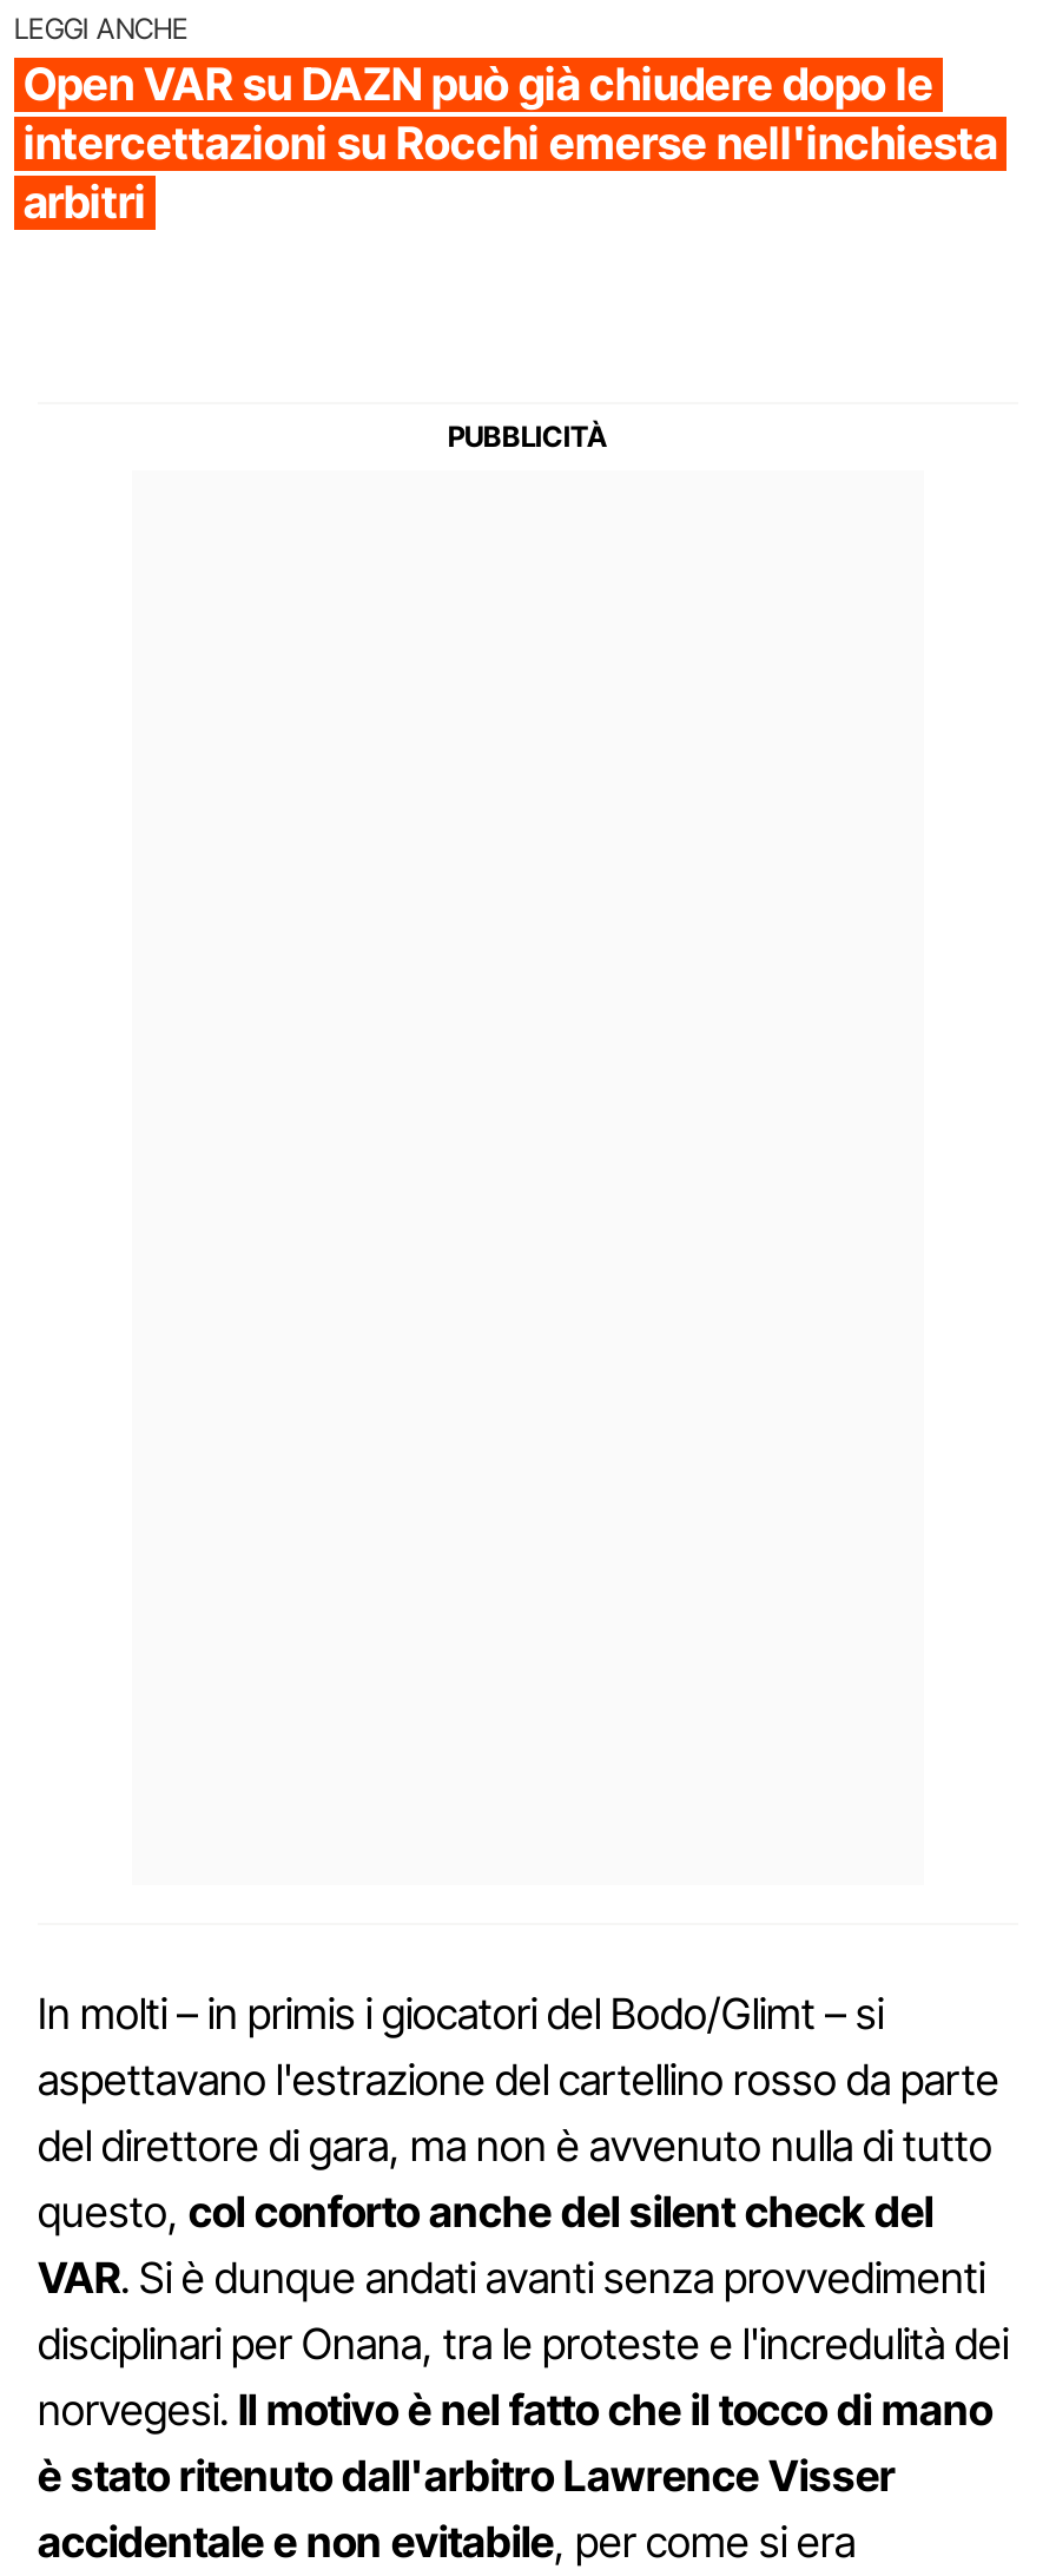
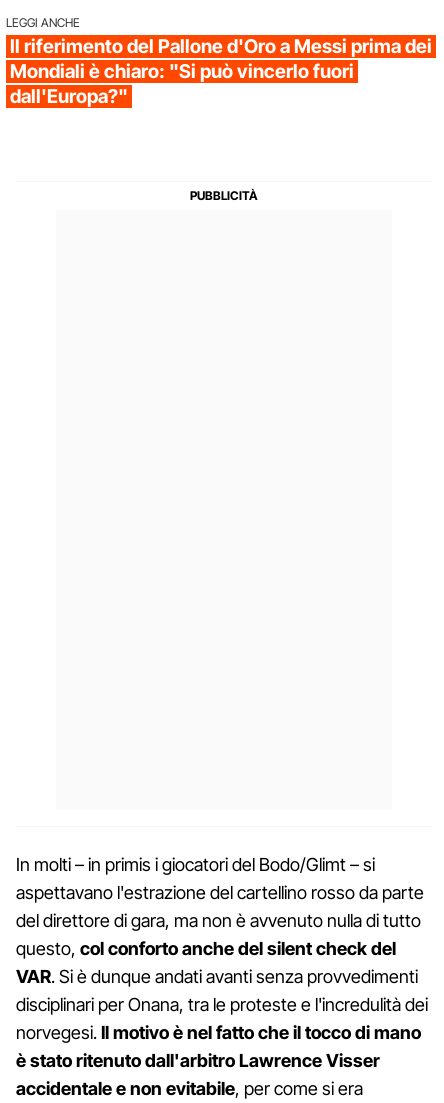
[24,58,997,230] Open VAR su DAZN può già chiudere dopo le | intercettazioni su Rocchi emerse nell'inchiesta | arbitri -> [10,35,432,108] Il riferimento del Pallone d'Oro a Messi prima dei | Mondiali è chiaro: "Si può vincerlo fuori | dall'Europa?"

